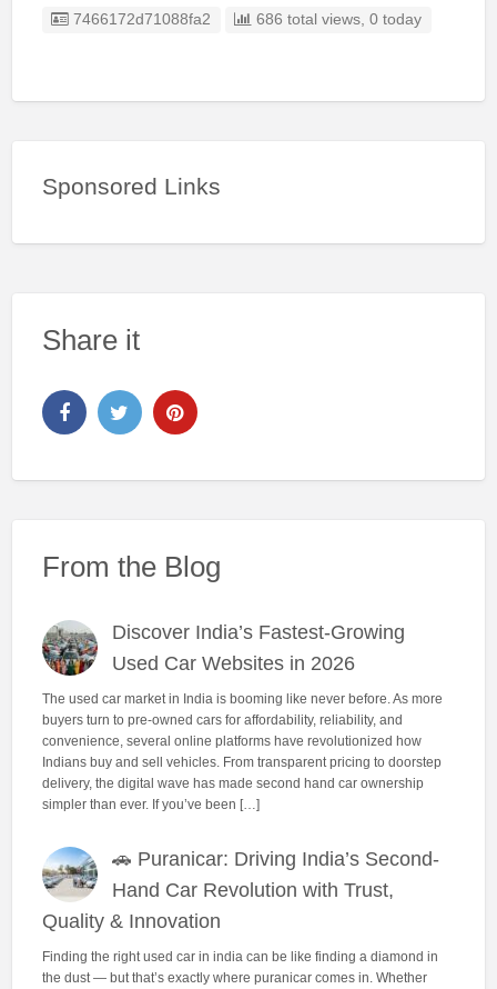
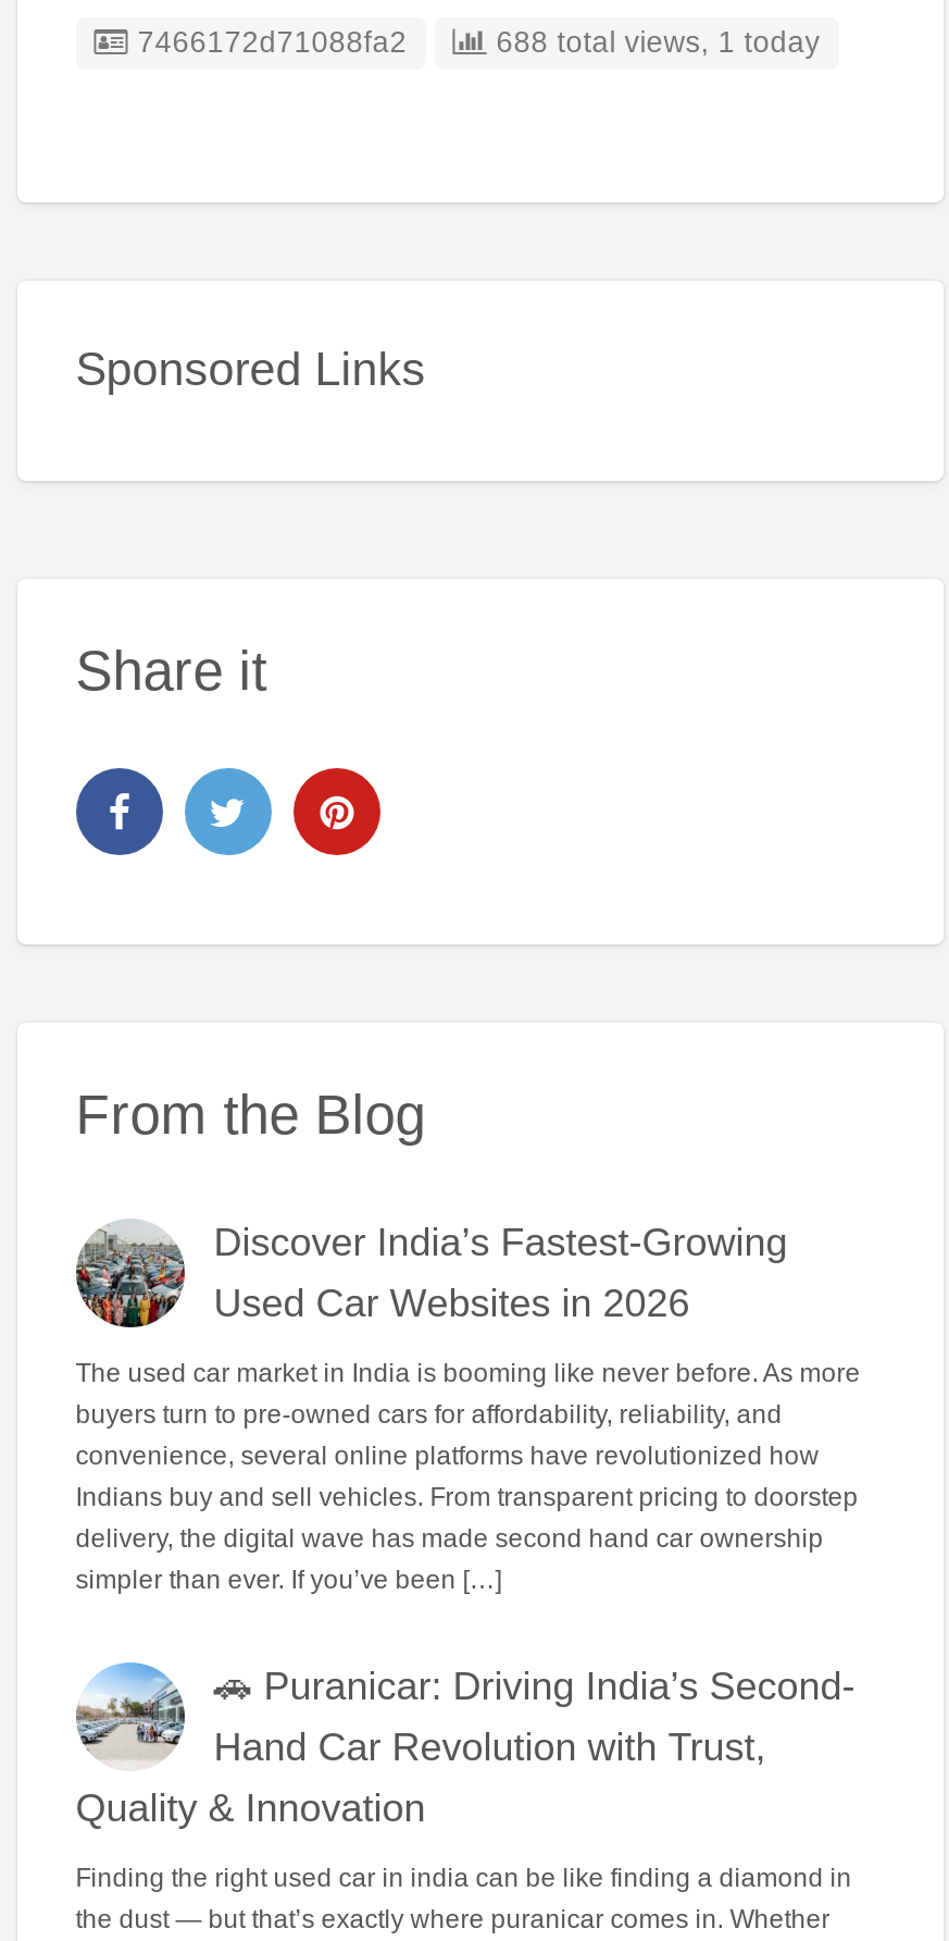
[252,11,422,28] 686 total views, 0 today -> [487,27,820,59] 688 total views, 1 today

